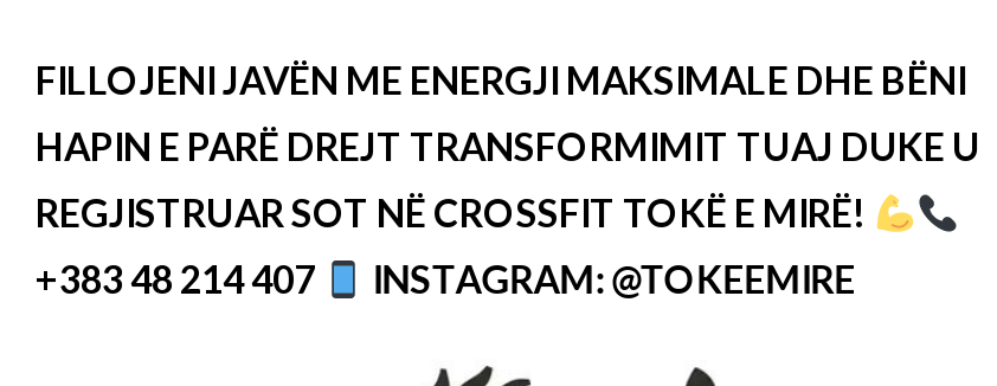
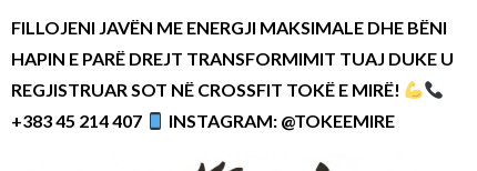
[36,256,855,301] +383 48 214 407 INSTAGRAM: @TOKEEMIRE -> [11,110,395,131] +383 45 214 407 INSTAGRAM: @TOKEEMIRE

